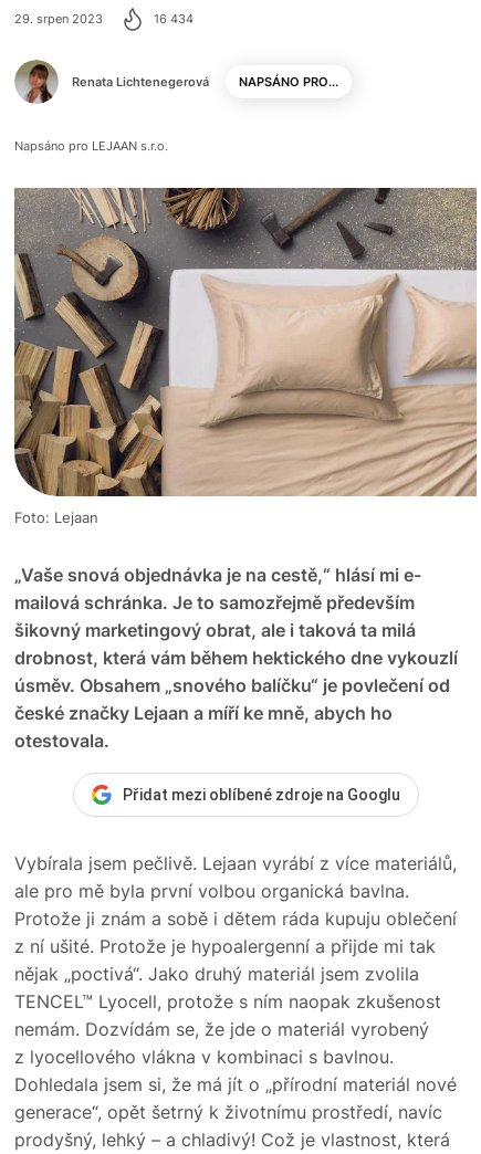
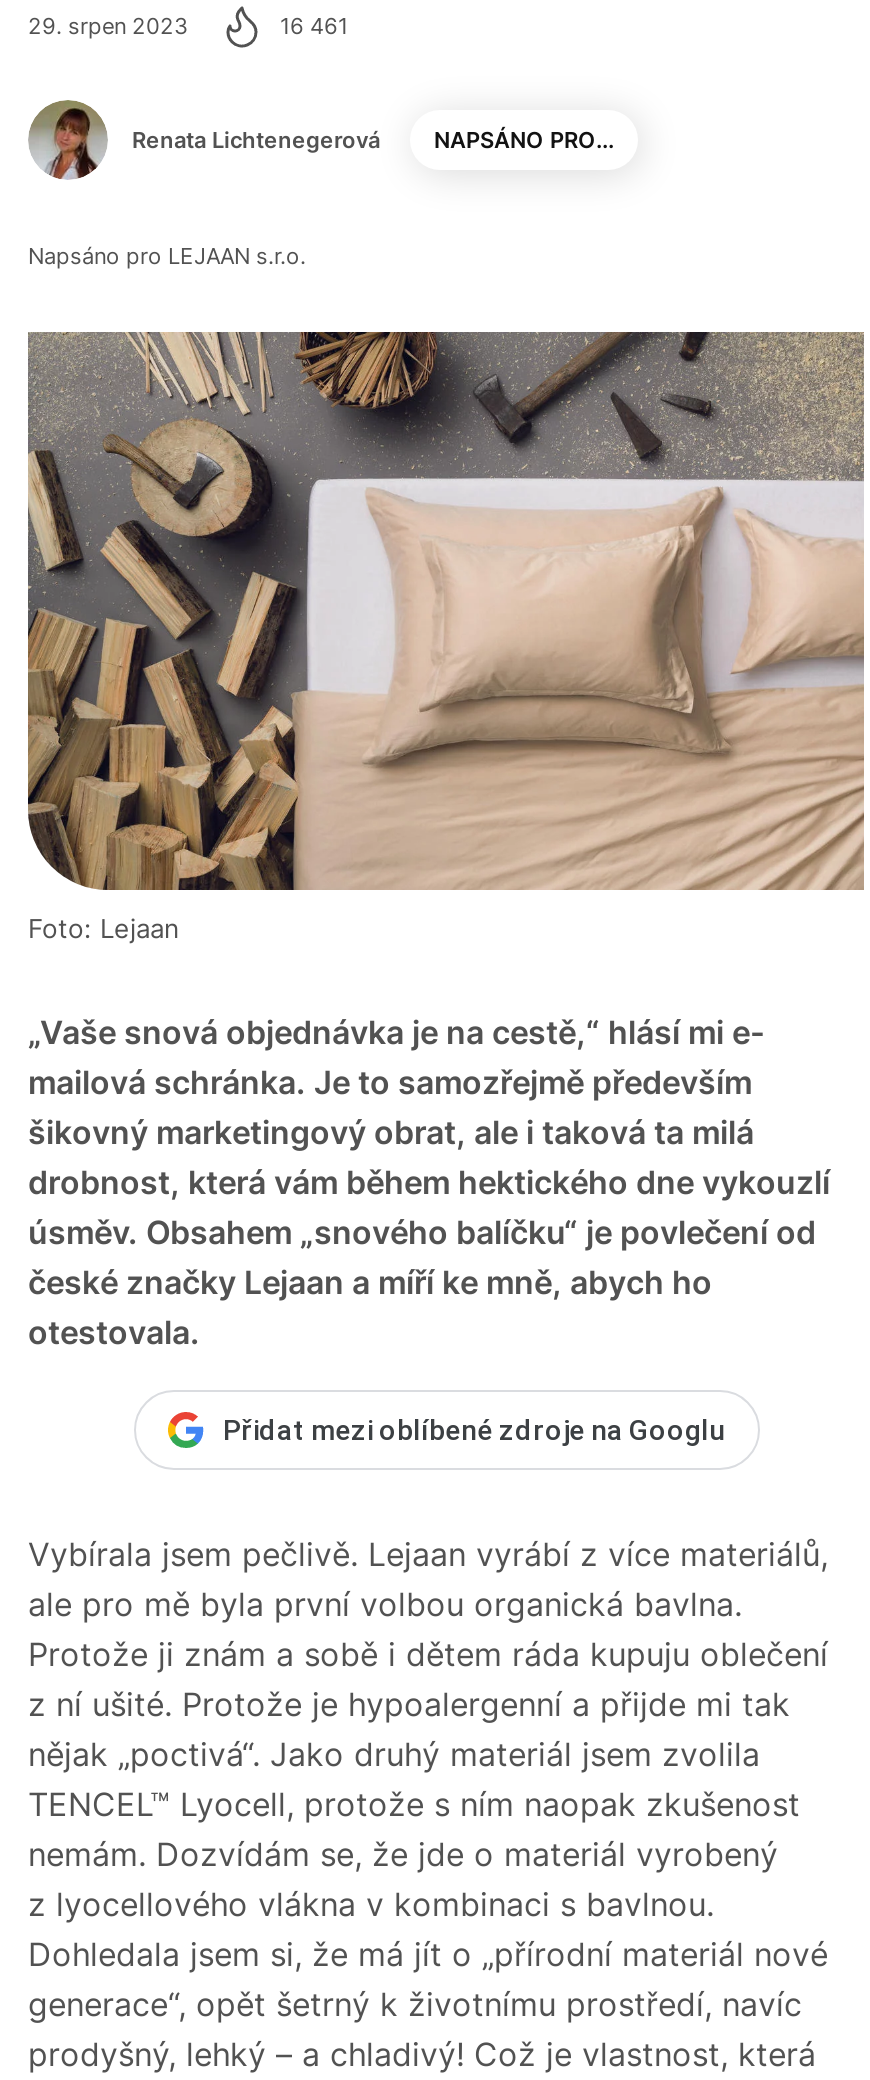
[154,11,194,27] 16 434 -> [280,12,348,40] 16 461

